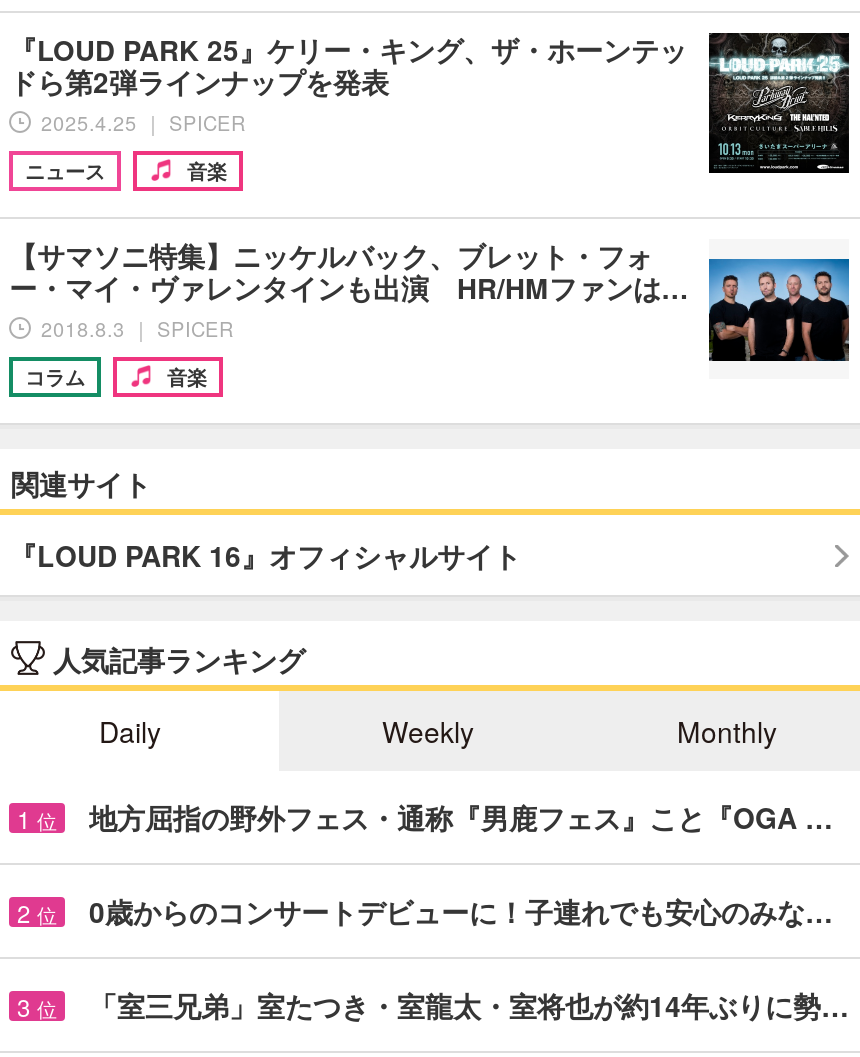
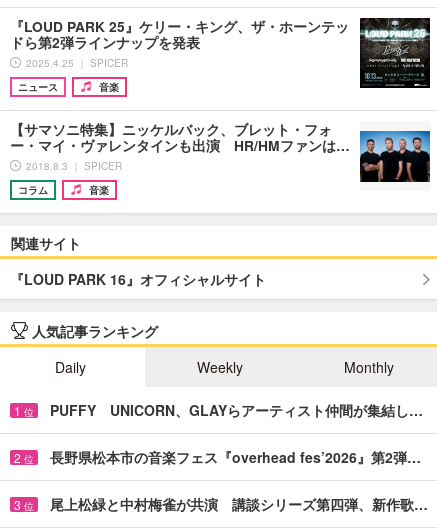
[89,797,833,837] 地方屈指の野外フェス・通称『男鹿フェス』こと『OGA … -> [50,400,423,420] PUFFY UNICORN、GLAYらアーティスト仲間が集結し…
[89,891,833,931] 0歳からのコンサートデビューに！子連れでも安心のみな… -> [50,447,421,467] 長野県松本市の音楽フェス『overhead fes’2026』第2弾…
[89,985,849,1025] 「室三兄弟」室たつき・室龍太・室将也が約14年ぶりに勢… -> [50,494,428,514] 尾上松緑と中村梅雀が共演 講談シリーズ第四弾、新作歌…

